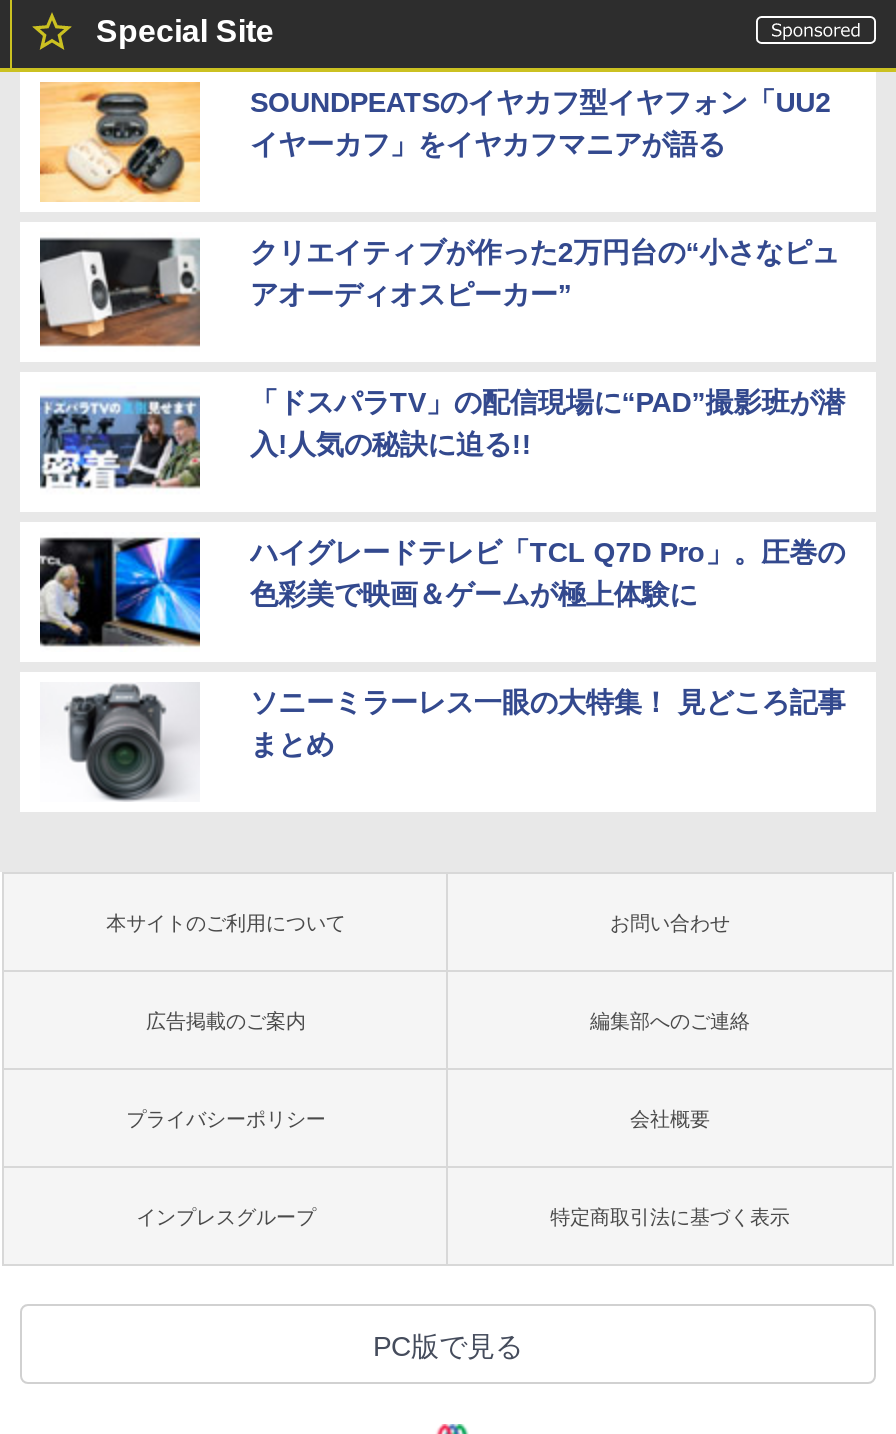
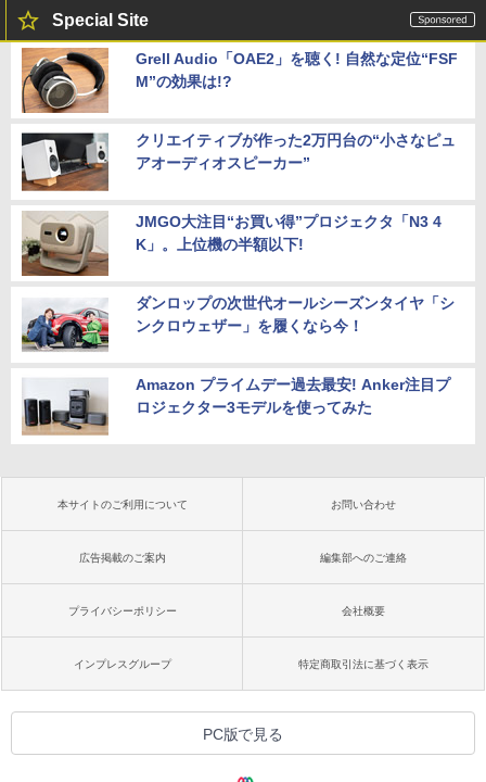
[38,82,831,202] [image] | SOUNDPEATSのイヤカフ型イヤフォン「UU2 | イヤーカフ」をイヤカフマニアが語る -> [21,48,457,114] [image] | Grell Audio「OAE2」を聴く! 自然な定位“FSF | M”の効果は!?
[40,384,845,502] [image] | 「ドスパラTV」の配信現場に“PAD”撮影班が潜 | 入!人気の秘訣に迫る!! -> [21,211,441,277] [image] | JMGO大注目“お買い得”プロジェクタ「N3 4 | K」。上位機の半額以下!
[38,536,845,648] [image] | ハイグレードテレビ「TCL Q7D Pro」。圧巻の | 色彩美で映画＆ゲームが極上体験に -> [21,295,454,354] [image] | ダンロップの次世代オールシーズンタイヤ「シ | ンクロウェザー」を履くなら今！
[40,682,845,802] [image] | ソニーミラーレス一眼の大特集！ 見どころ記事 | まとめ -> [21,375,450,438] [image] | Amazon プライムデー過去最安! Anker注目プ | ロジェクター3モデルを使ってみた

